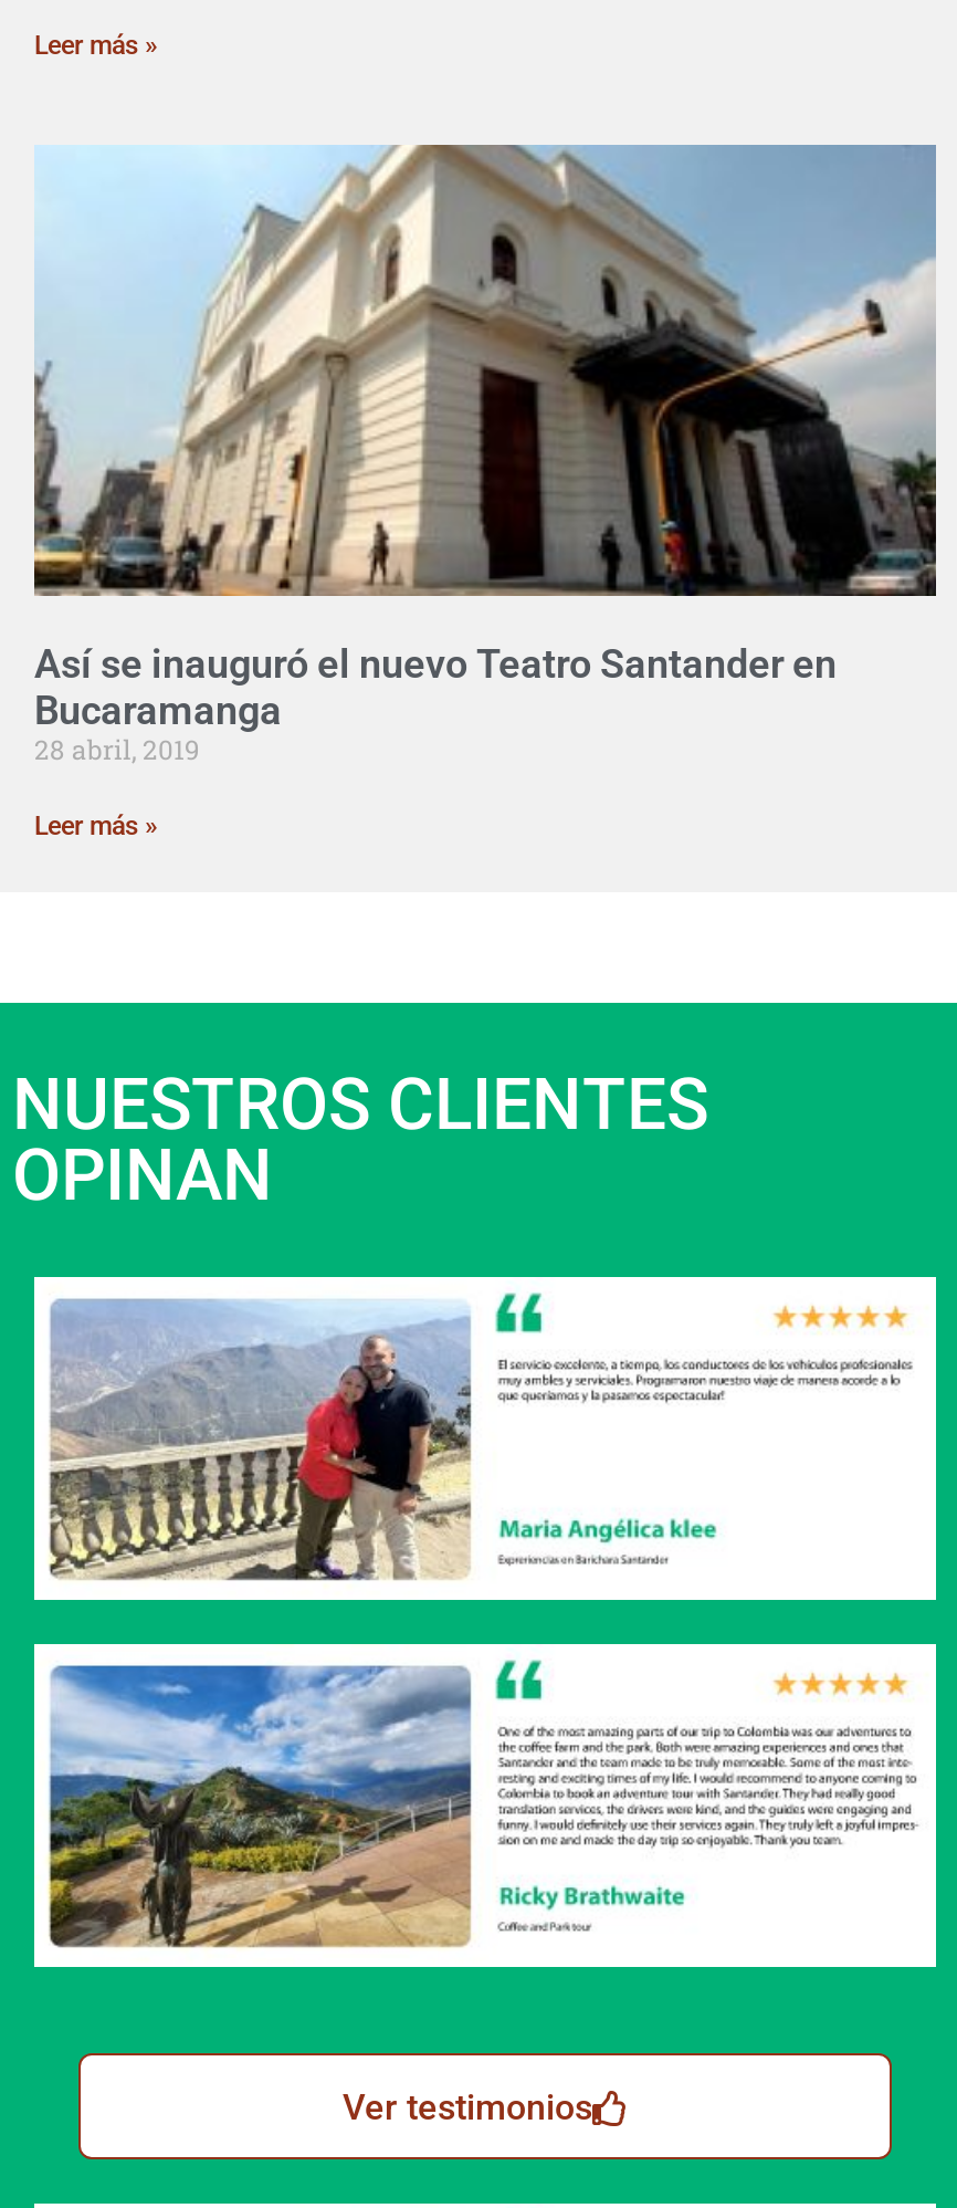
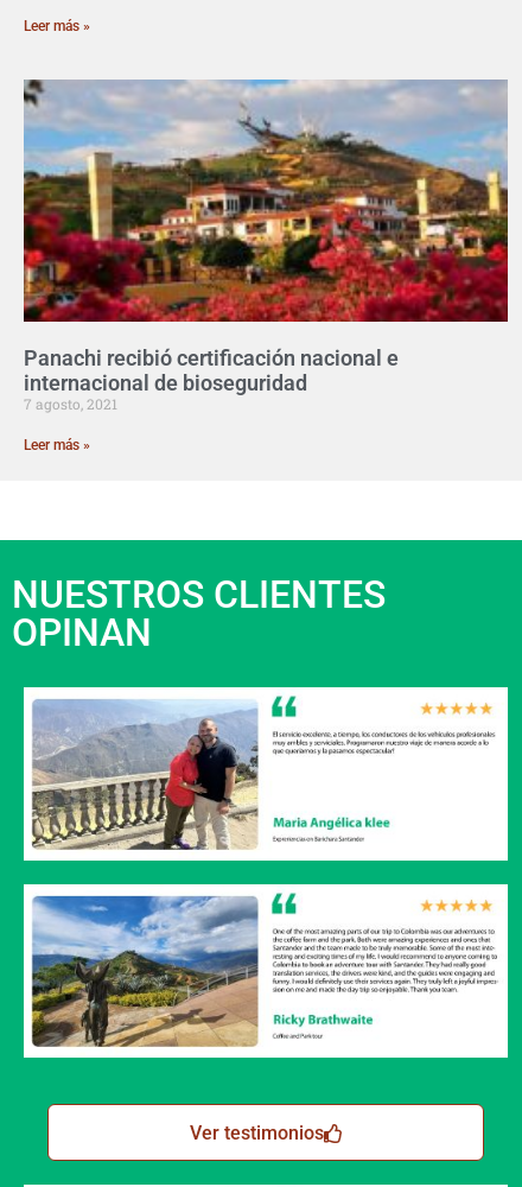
[34,143,938,766] [image] | Así se inauguró el nuevo Teatro Santander en | Bucaramanga | 28 abril, 2019 -> [23,78,509,413] [image] | Panachi recibió certificación nacional e | internacional de bioseguridad | 7 agosto, 2021

